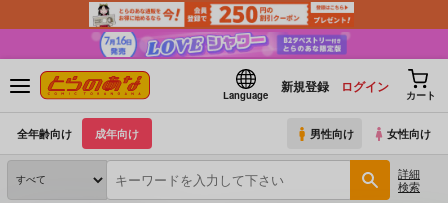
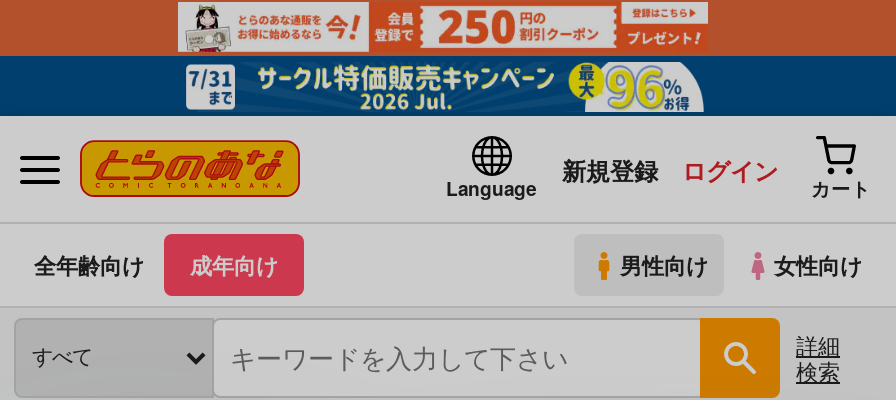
[3,28,445,60] [image] -> [6,54,890,118] [image]

